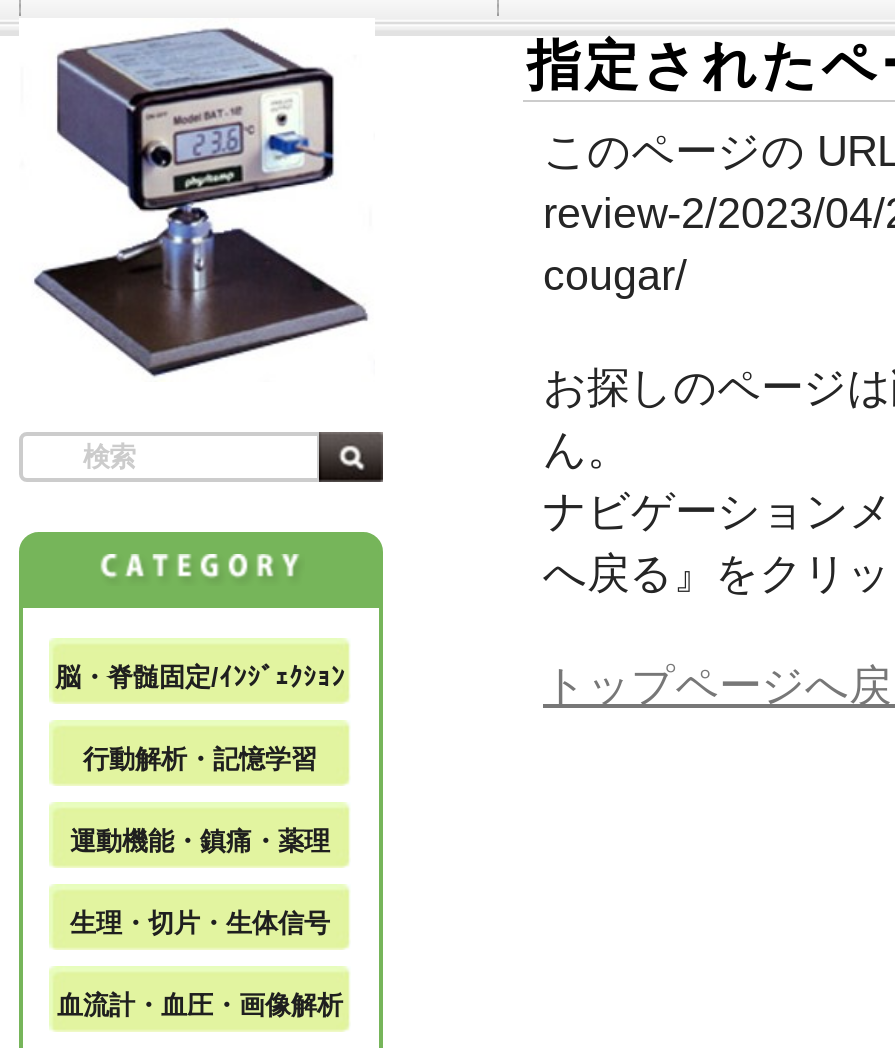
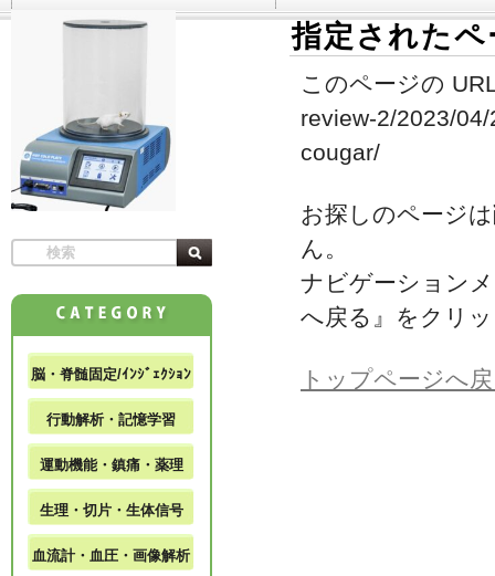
[19,26,369,382] [image] -> [10,15,206,212] [image]

